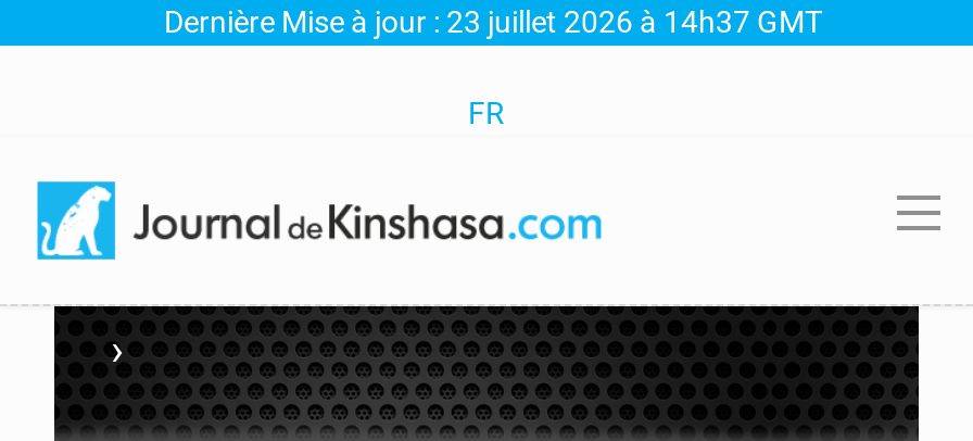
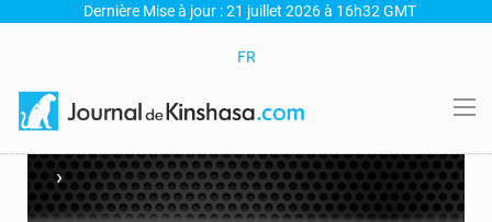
[157,4,822,39] Dernière Mise à jour : 23 juillet 2026 à 14h37 GMT -> [80,2,416,20] Dernière Mise à jour : 21 juillet 2026 à 16h32 GMT

